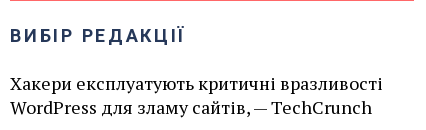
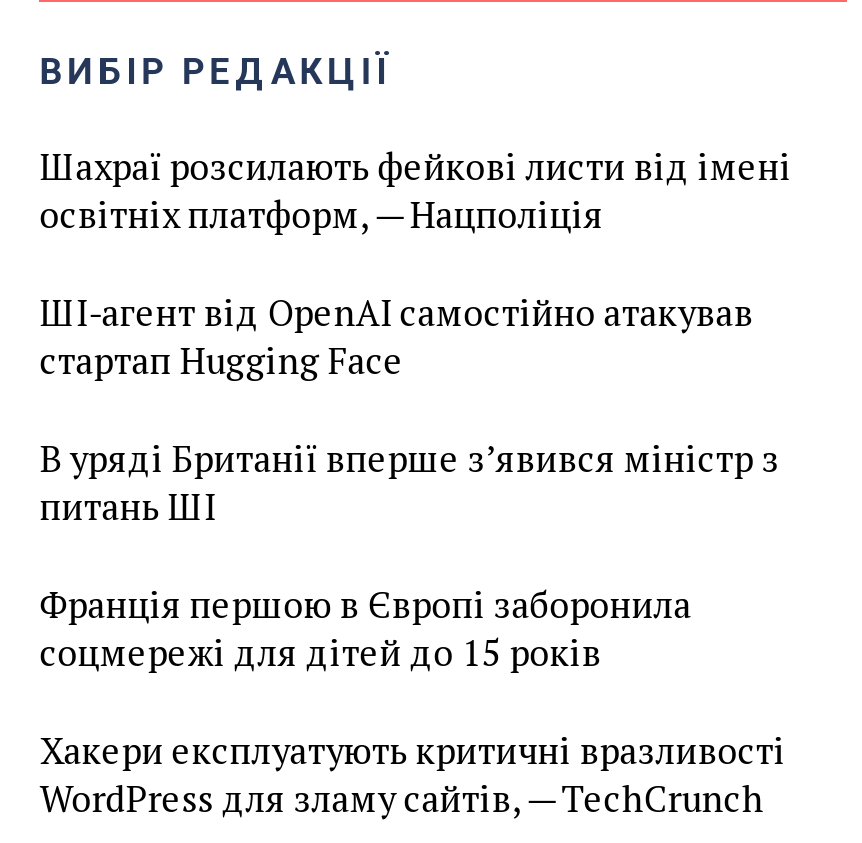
none -> [40,141,792,675] Шахраї розсилають фейкові листи від імені | освітніх платформ, — Нацполіція | ШІ-агент від OpenAI самостійно атакував | стартап Hugging Face | В уряді Британії вперше зʼявився міністр з | питань ШІ | Франція першою в Європі заборонила | соцмережі для дітей до 15 років

